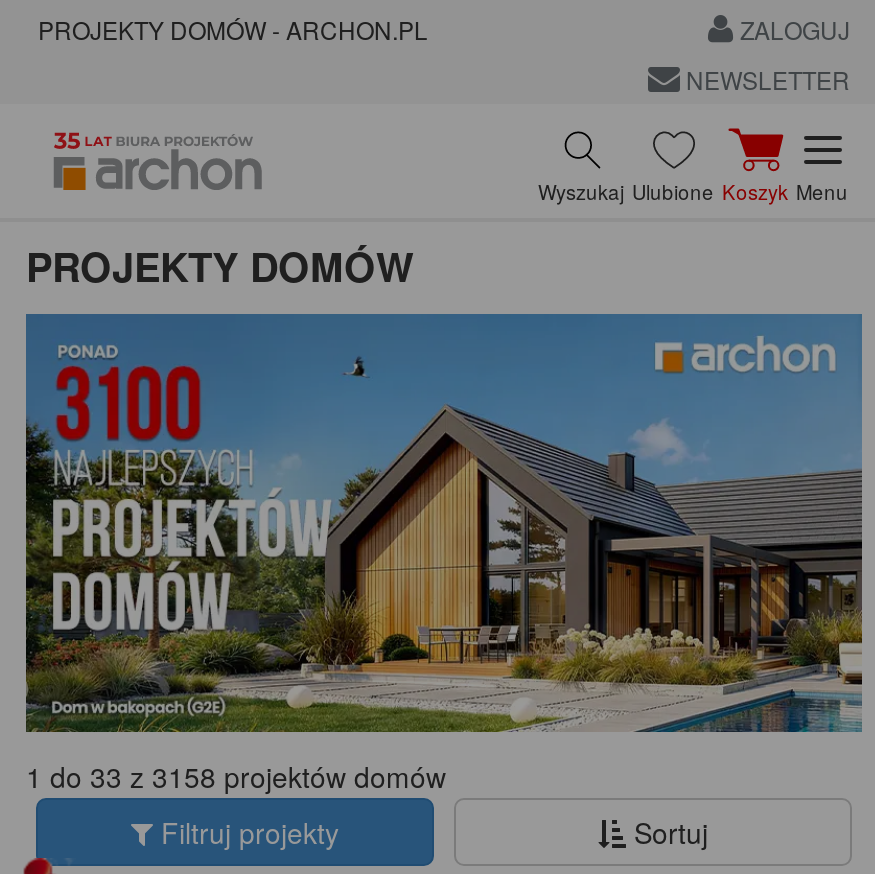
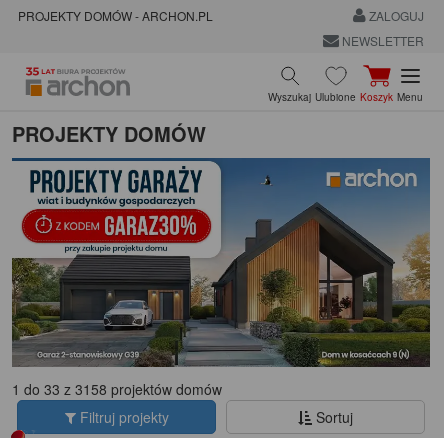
[24,314,864,734] [image] -> [11,158,431,368] [image]

